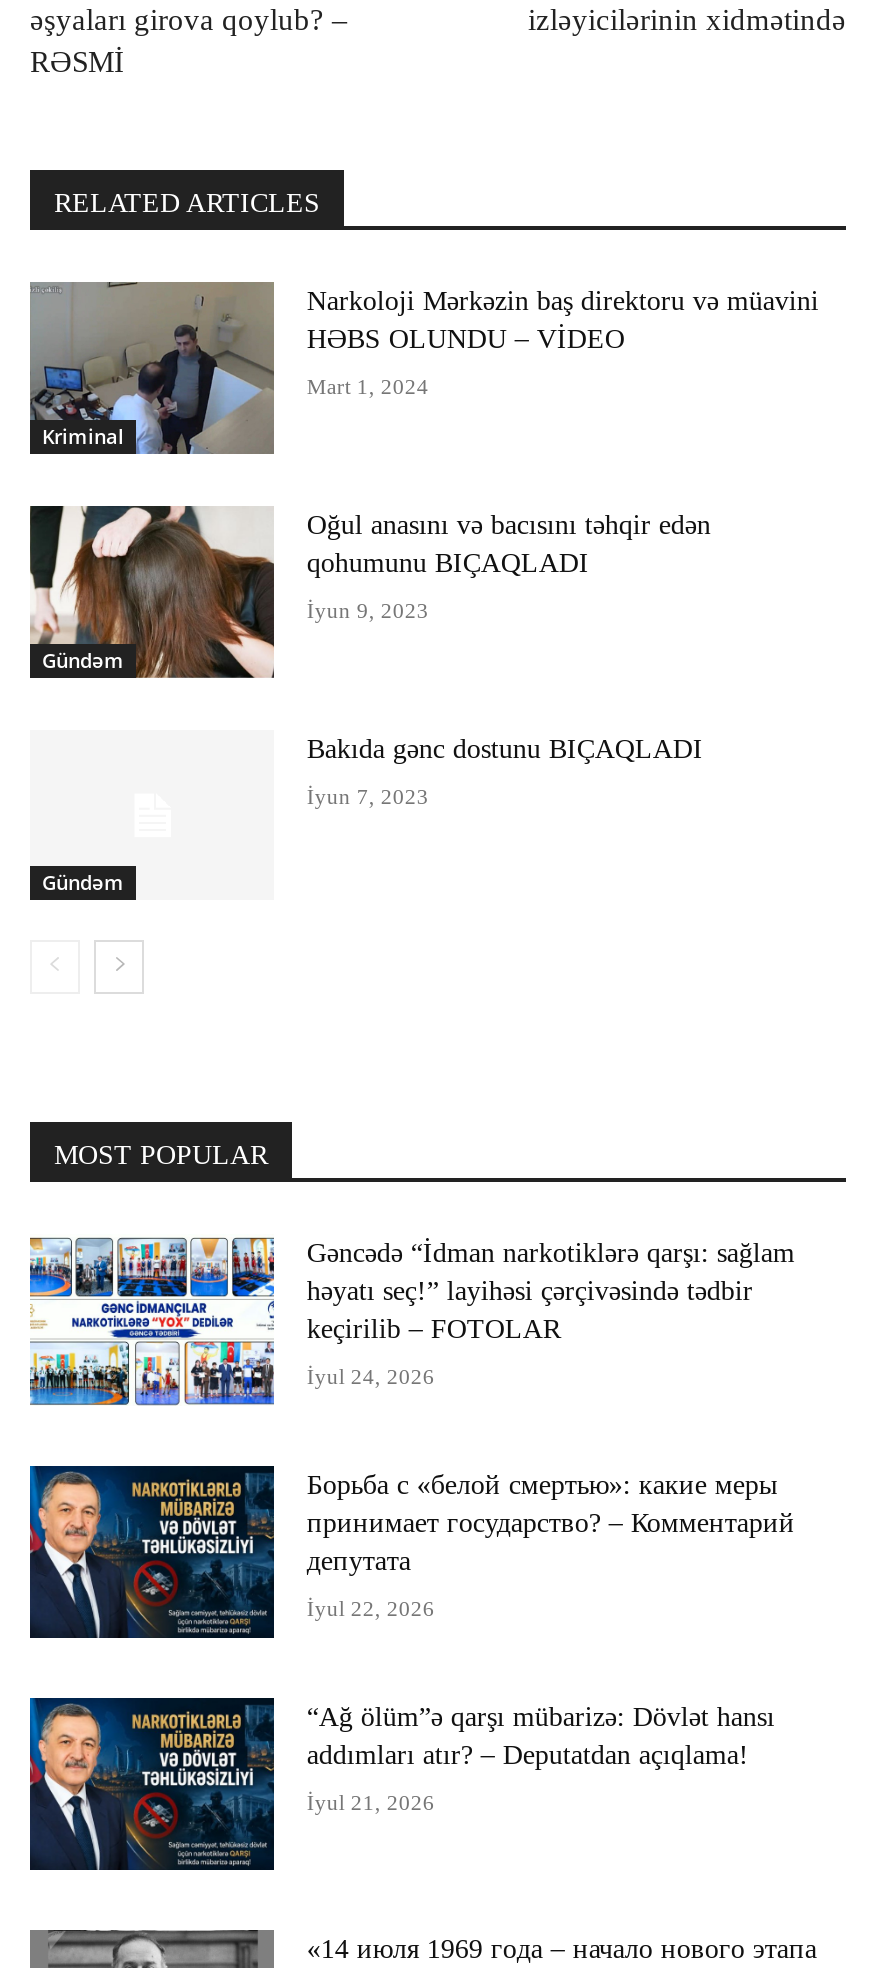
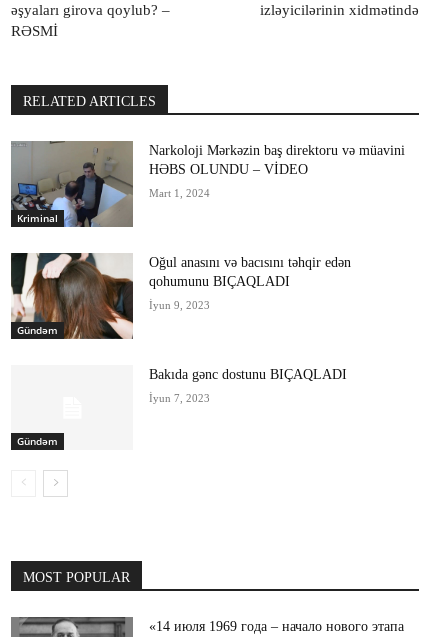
[28,1234,795,1408] [image] | Gəncədə “İdman narkotiklərə qarşı: sağlam | həyatı seç!” layihəsi çərçivəsində tədbir | keçirilib – FOTOLAR | İyul 24, 2026 -> none
[28,1464,795,1640] [image] | Борьба с «белой смертью»: какие меры | принимает государство? – Комментарий | депутата | İyul 22, 2026 -> none
[28,1696,775,1876] [image] | “Ağ ölüm”ə qarşı mübarizə: Dövlət hansı | addımları atır? – Deputatdan açıqlama! | İyul 21, 2026 -> none

